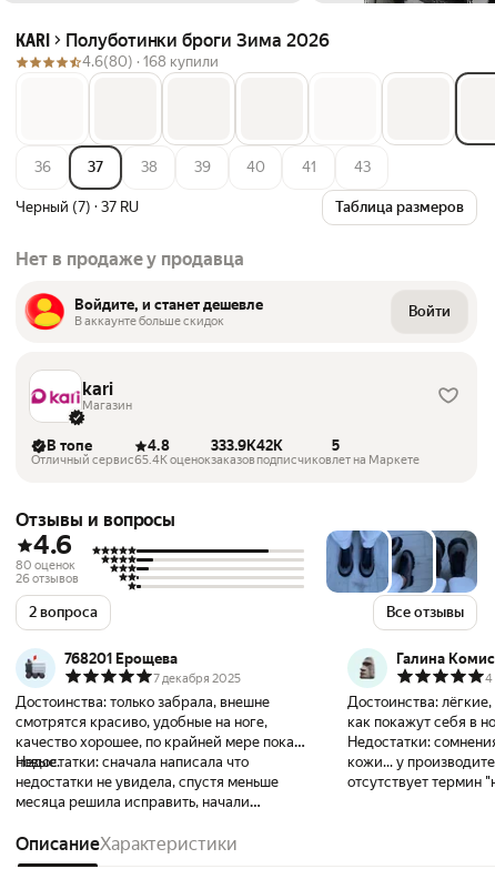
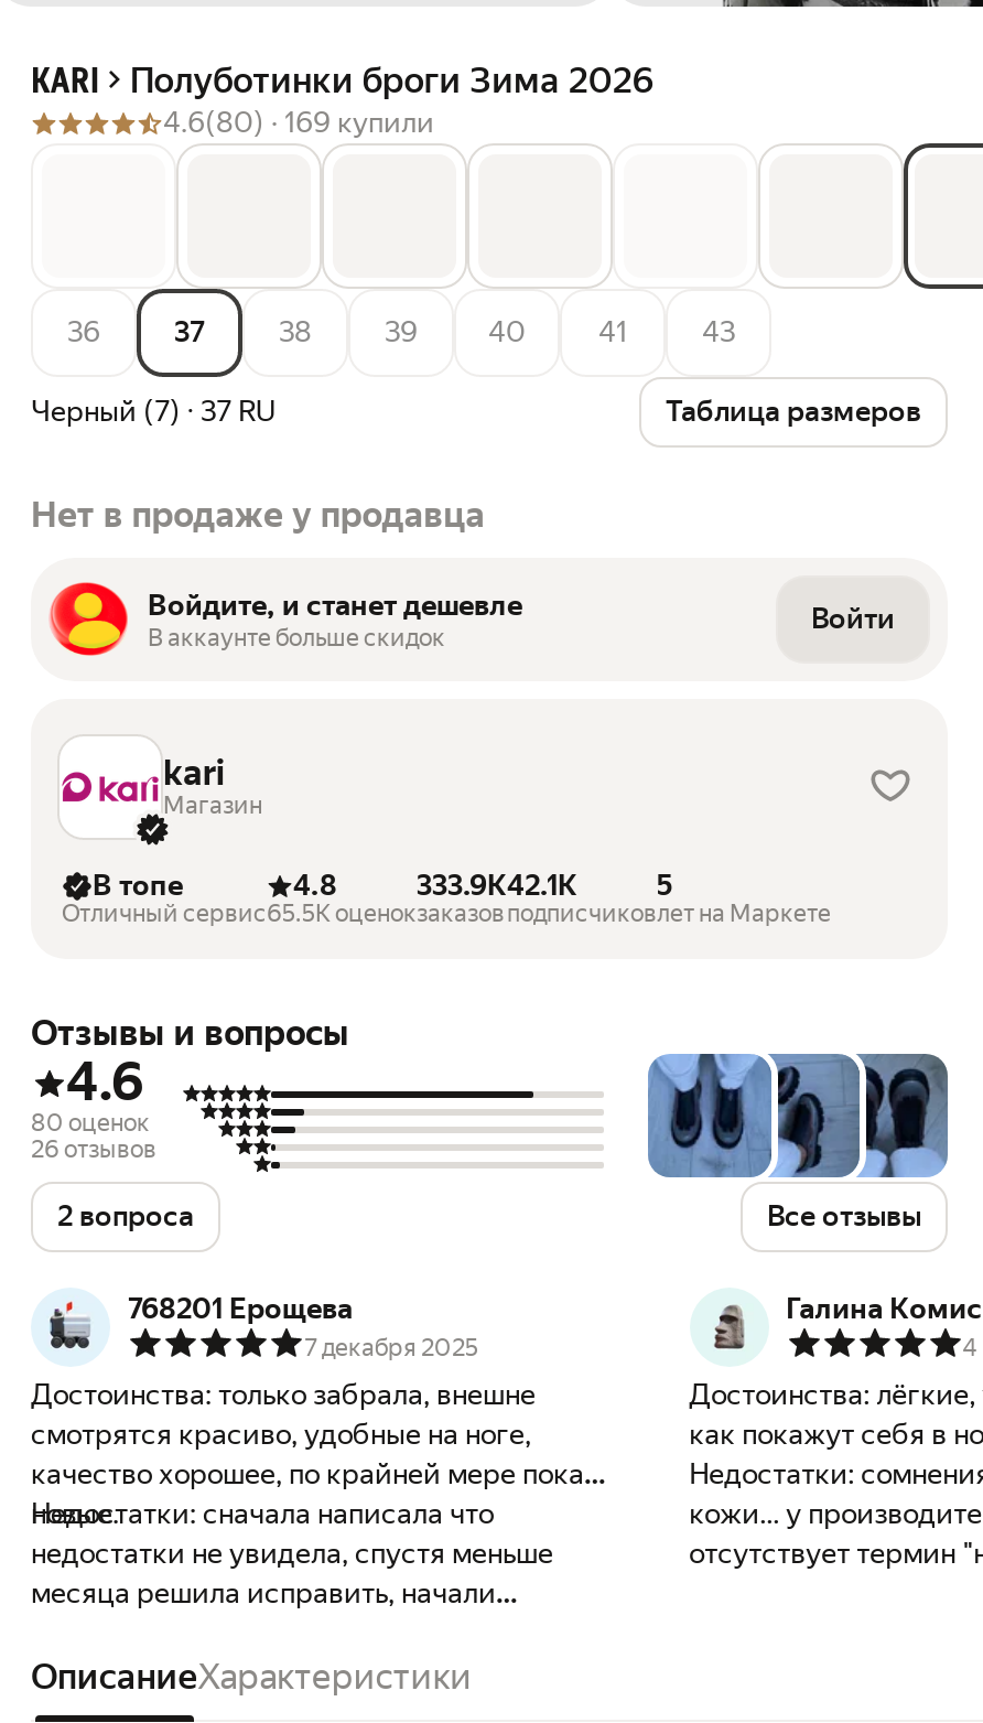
[82,53,219,70] 4.6(80) · 168 купили -> [163,106,434,139] 4.6(80) · 169 купили
[211,437,283,454] 333.9K 42K -> [417,869,577,902] 333.9K 42.1K
[134,453,211,467] 65.4K оценок -> [267,900,417,928] 65.5K оценок

